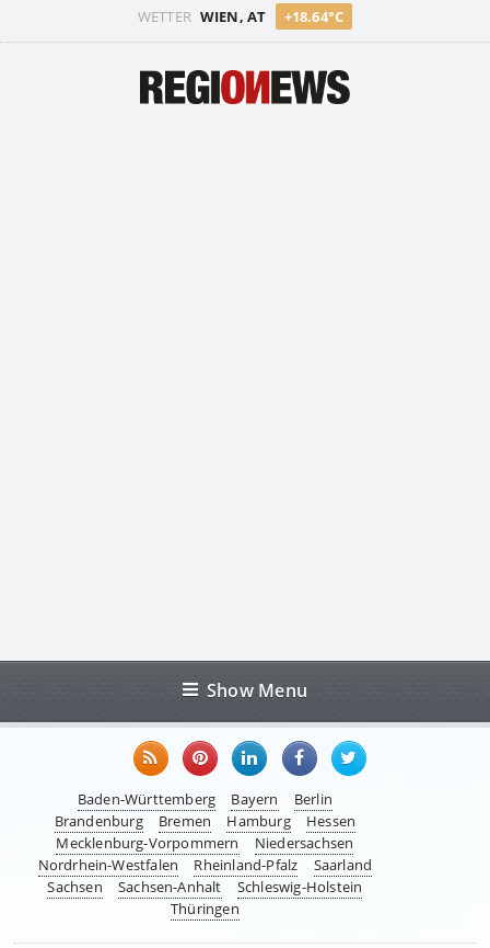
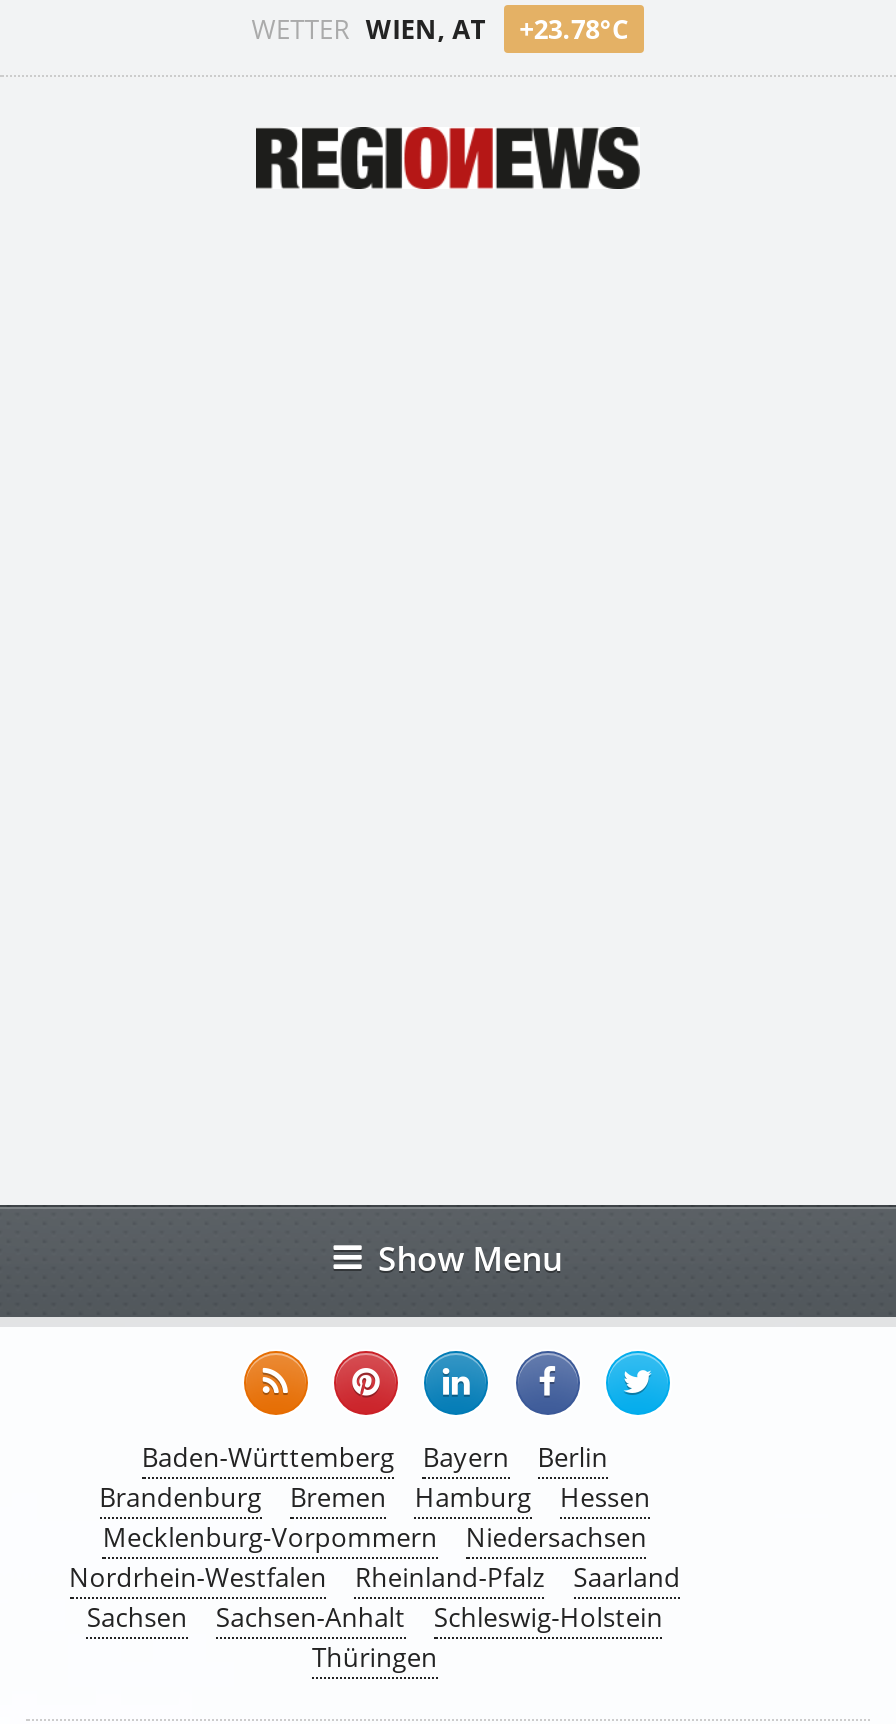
[284,7,344,26] +18.64°C -> [519,11,628,47] +23.78°C

